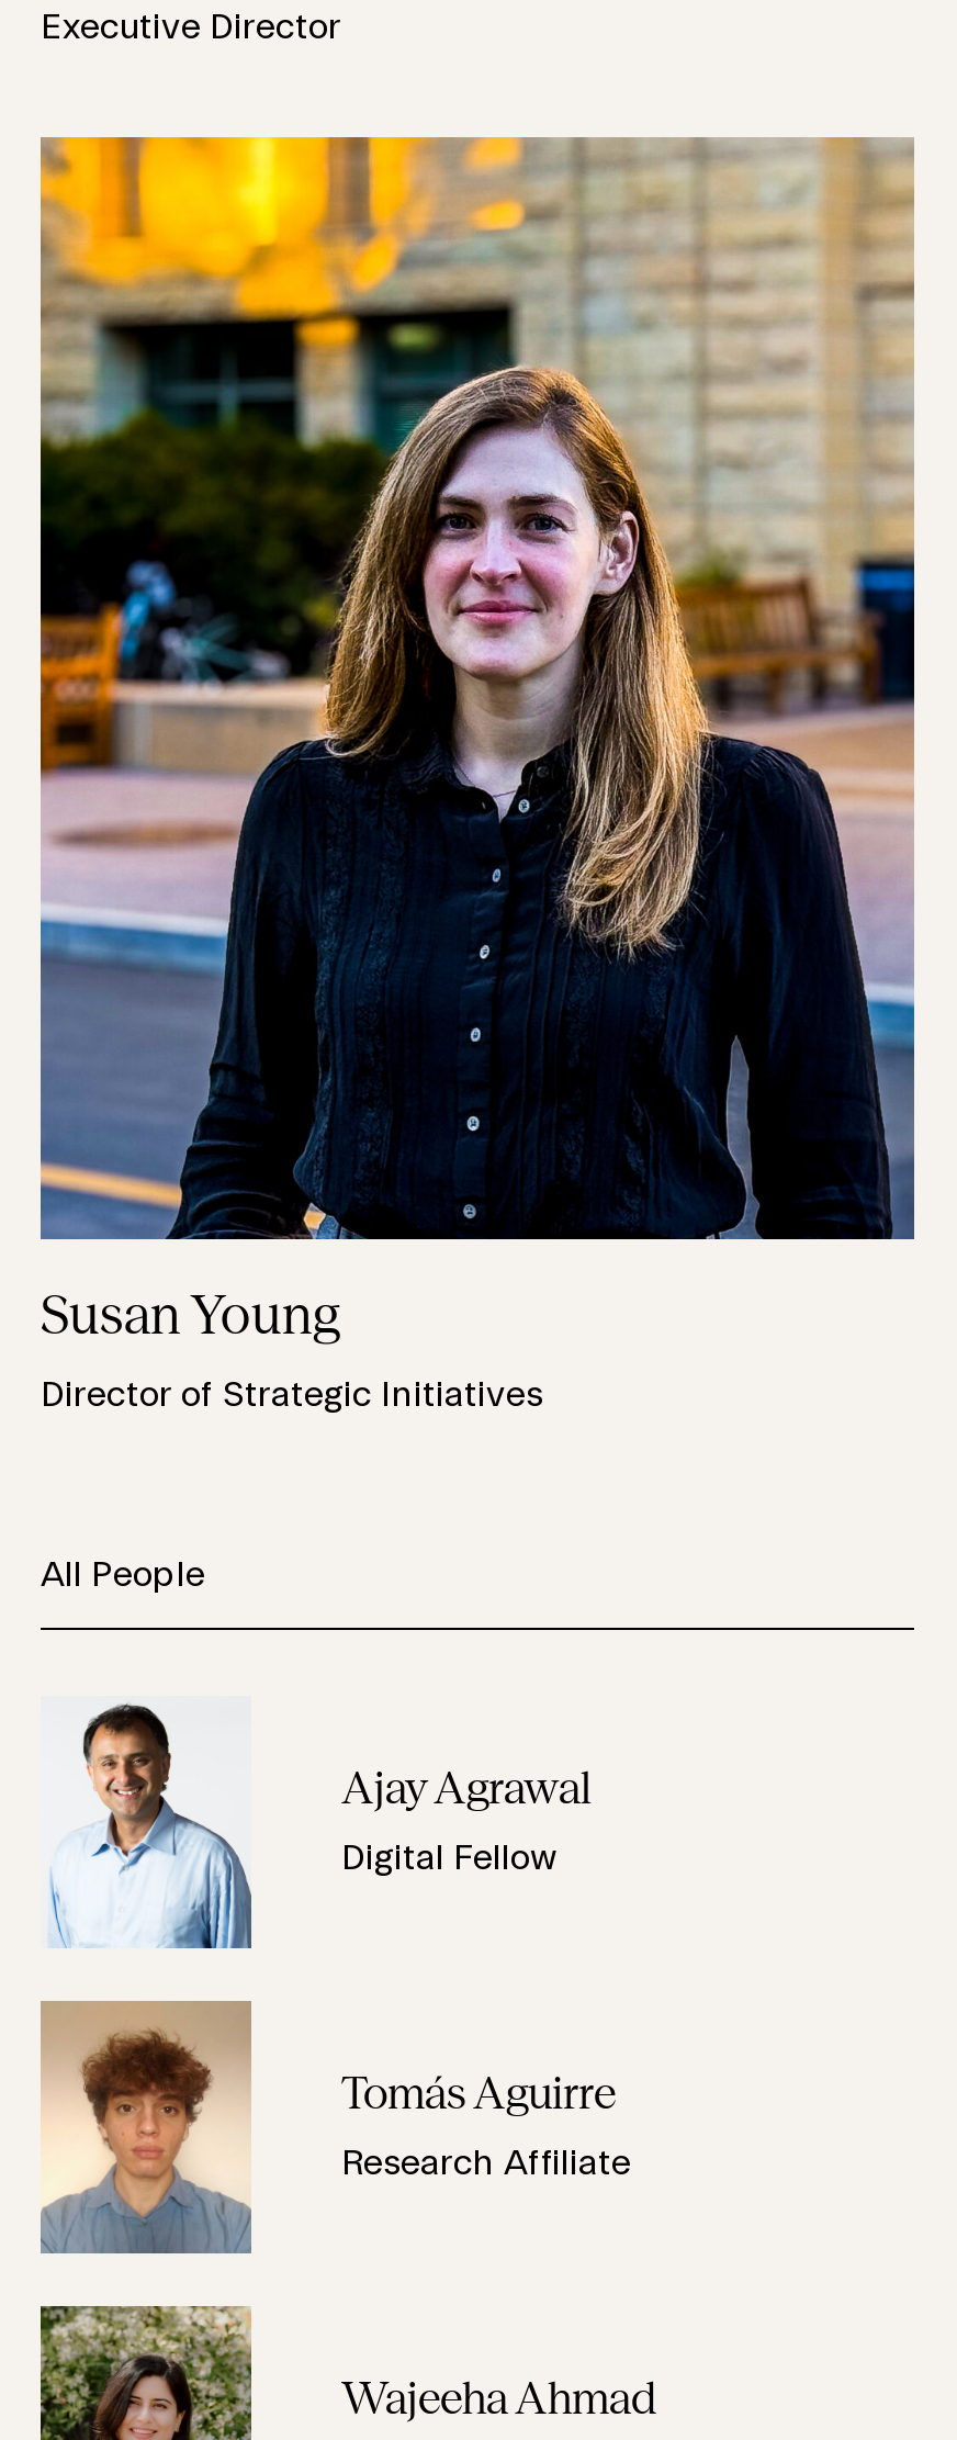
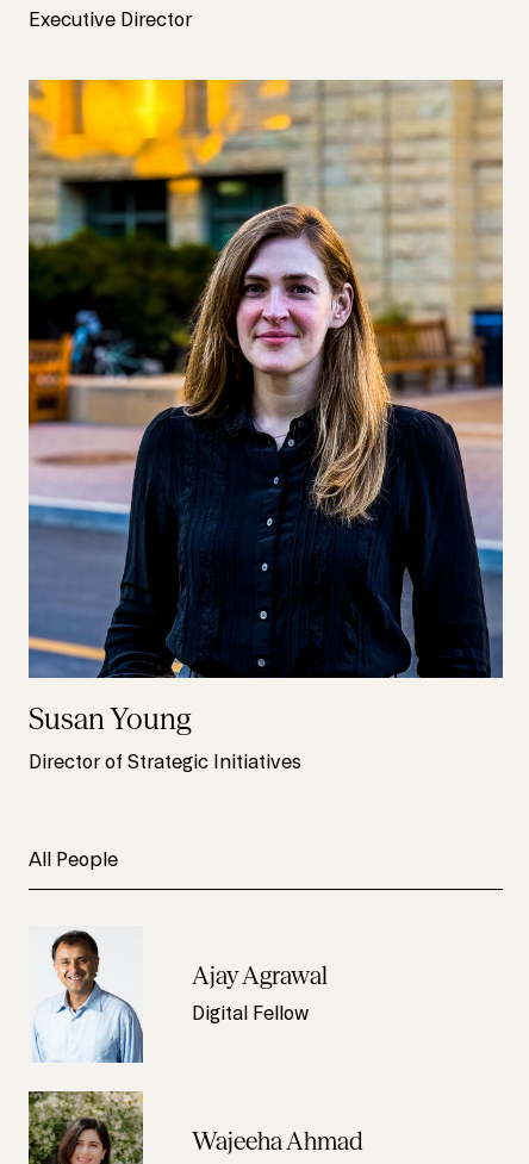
[41,2001,251,2256] [image] -> none
[341,2065,631,2181] Tomás Aguirre | Research Affiliate -> none

